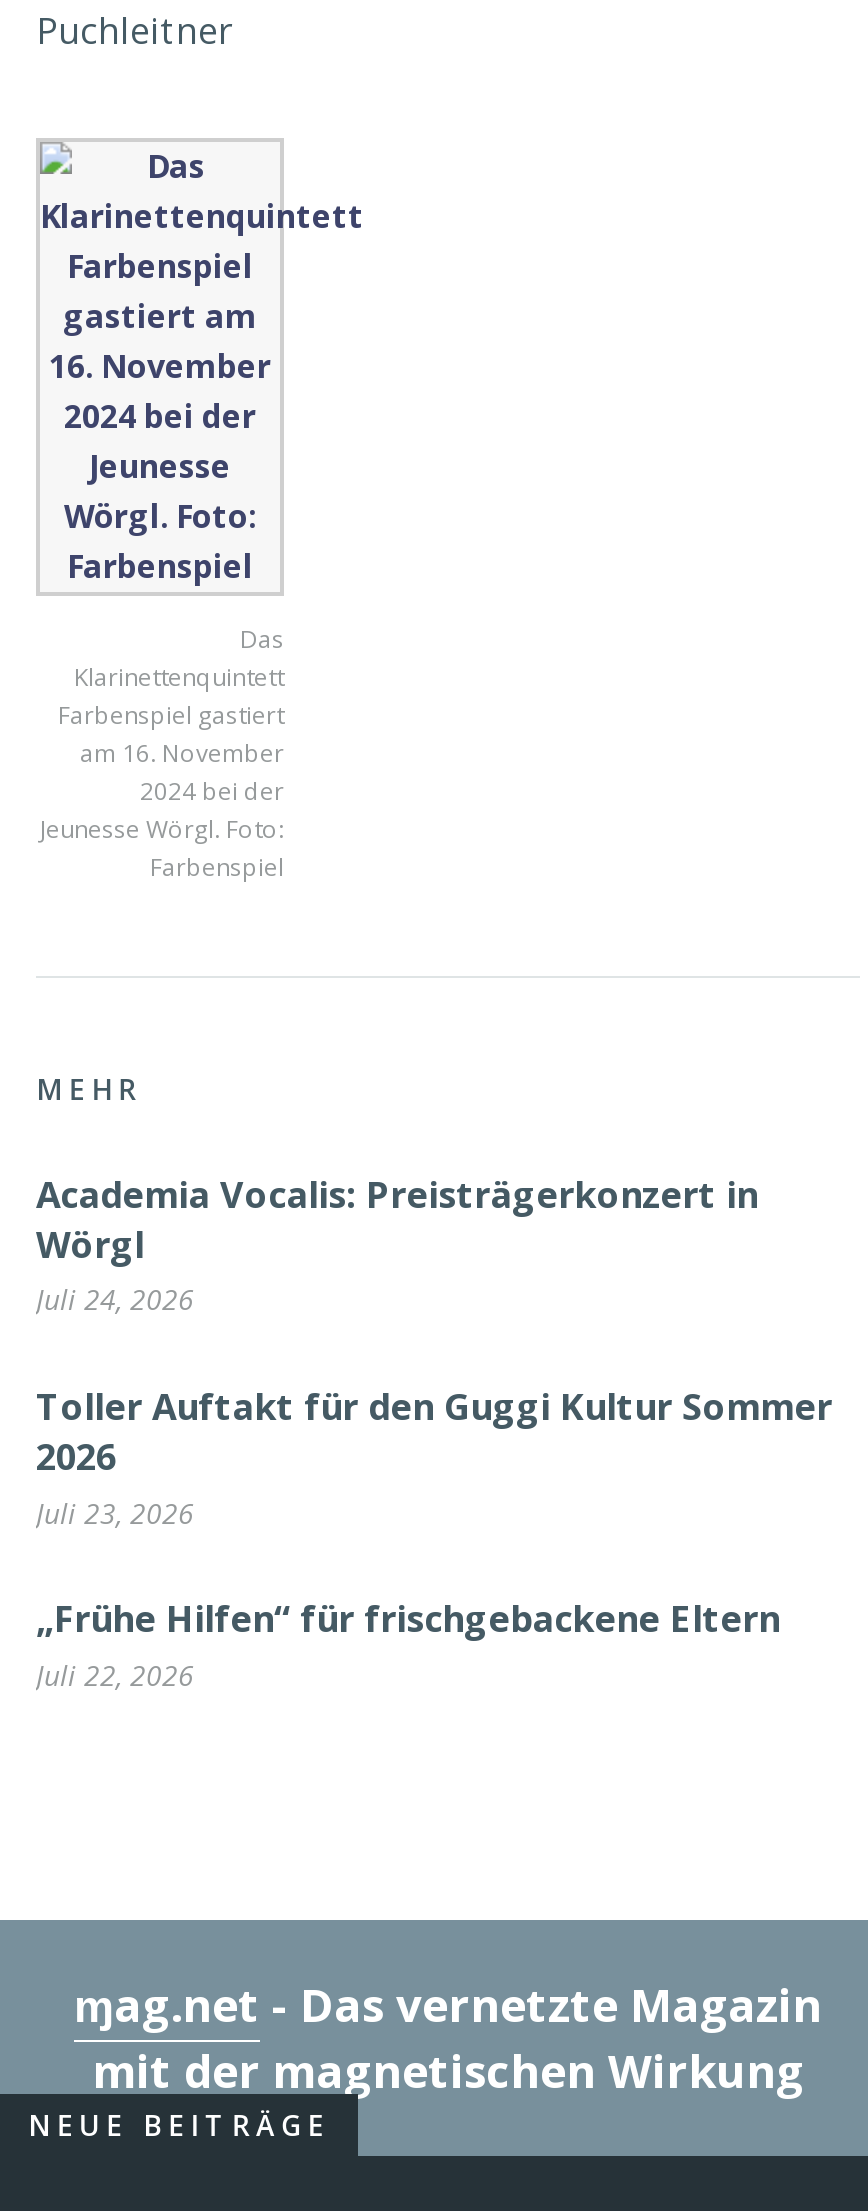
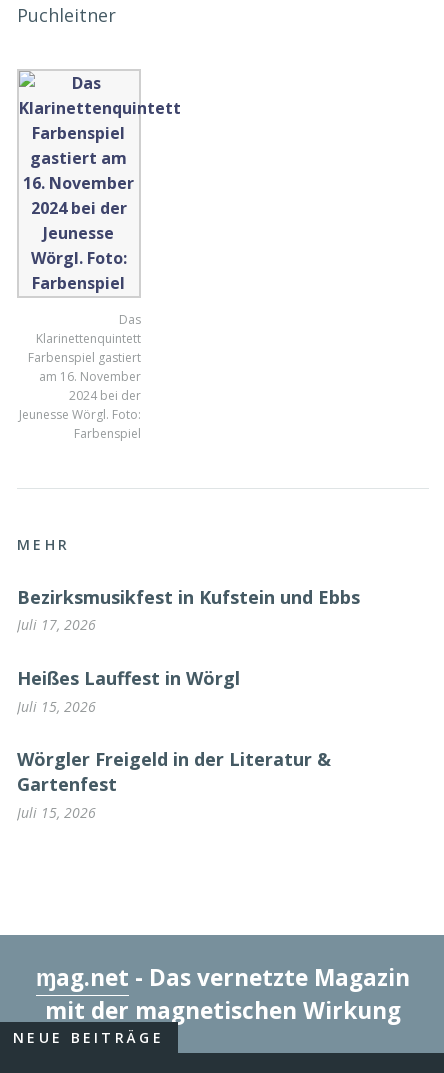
[36,1169,758,1319] Academia Vocalis: Preisträgerkonzert in | Wörgl | Juli 24, 2026 -> [17,585,360,634] Bezirksmusikfest in Kufstein und Ebbs | Juli 17, 2026
[36,1382,832,1531] Toller Auftakt für den Guggi Kultur Sommer | 2026 | Juli 23, 2026 -> [17,666,240,716] Heißes Lauffest in Wörgl | Juli 15, 2026
[36,1594,780,1693] „Frühe Hilfen“ für frischgebackene Eltern | Juli 22, 2026 -> [17,747,331,822] Wörgler Freigeld in der Literatur & | Gartenfest | Juli 15, 2026

